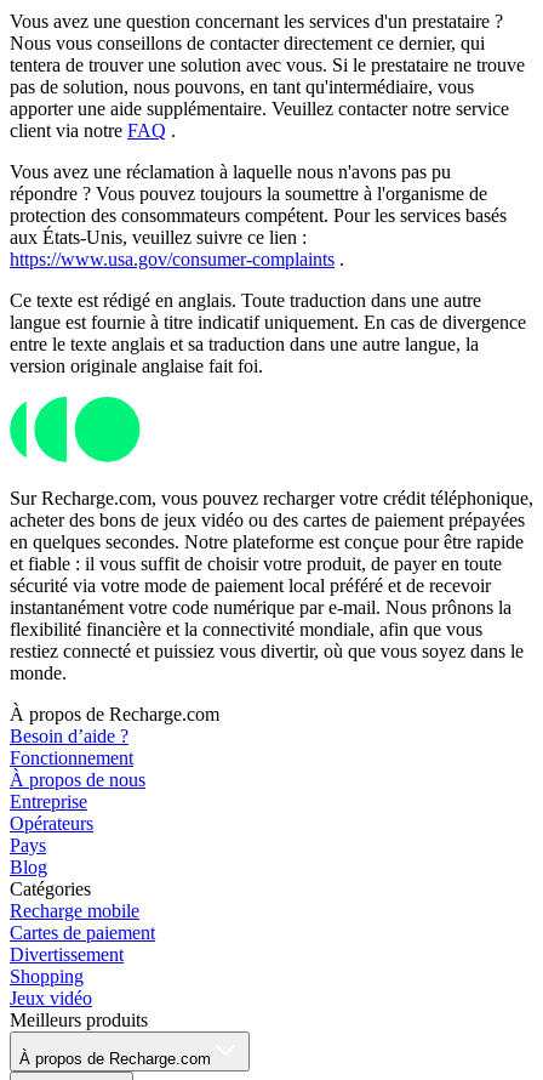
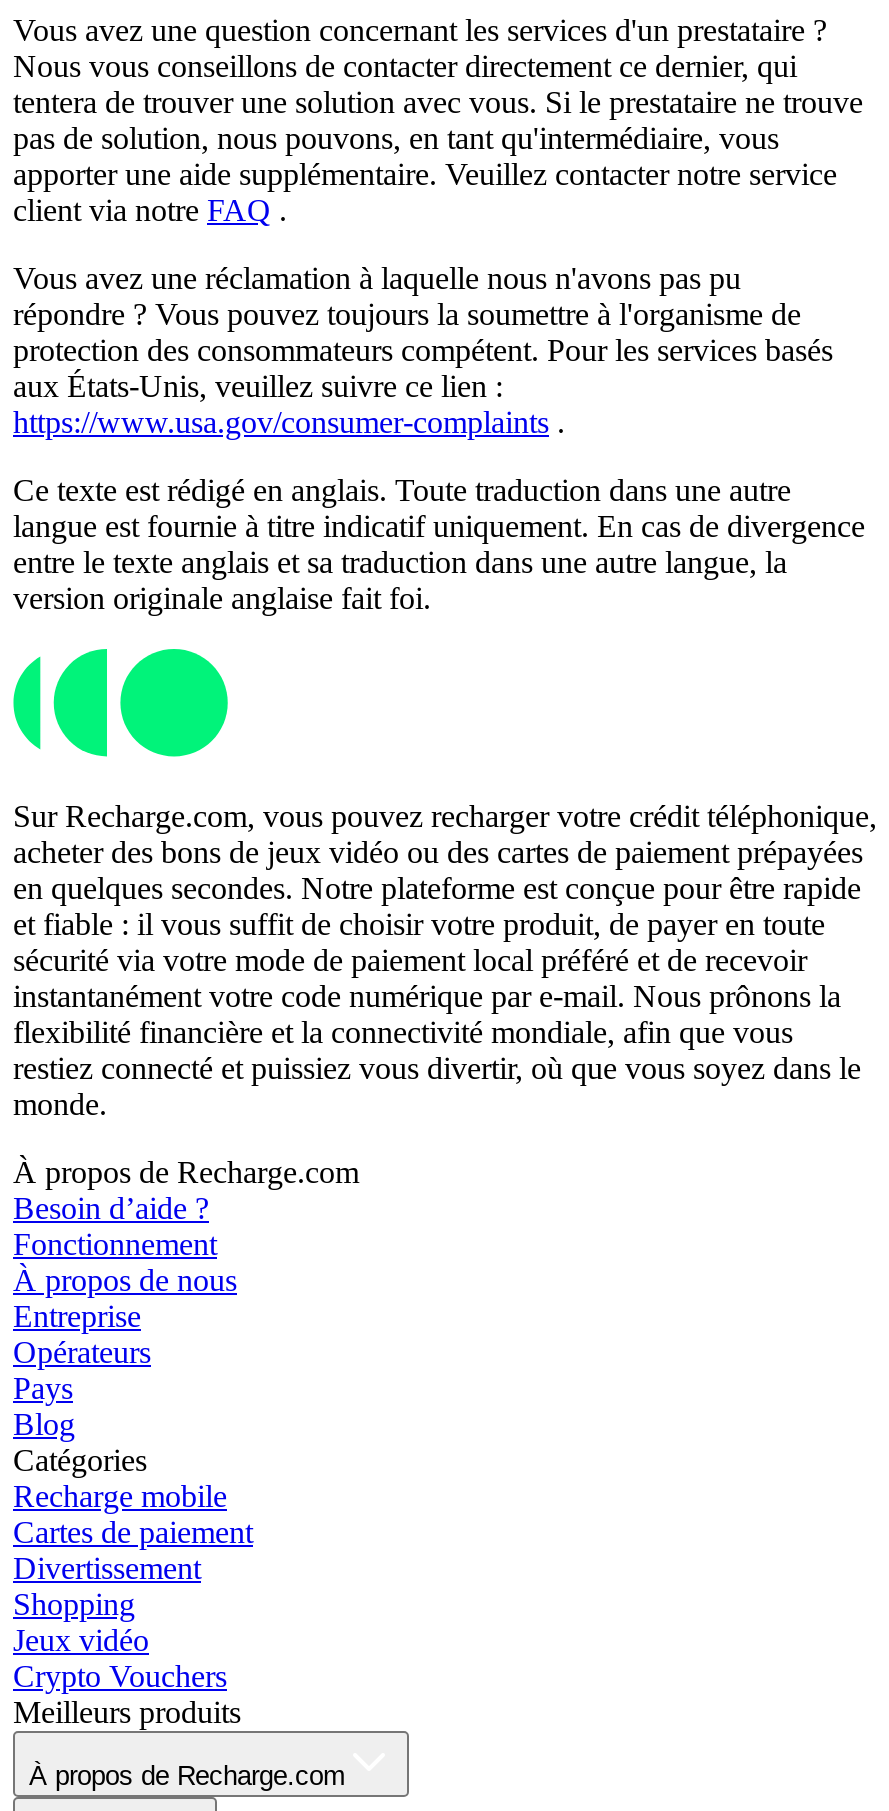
none -> [13,1660,227,1694] Crypto Vouchers

